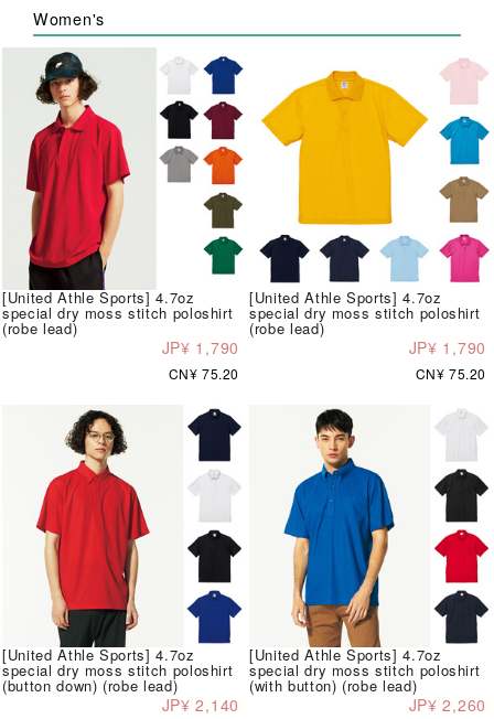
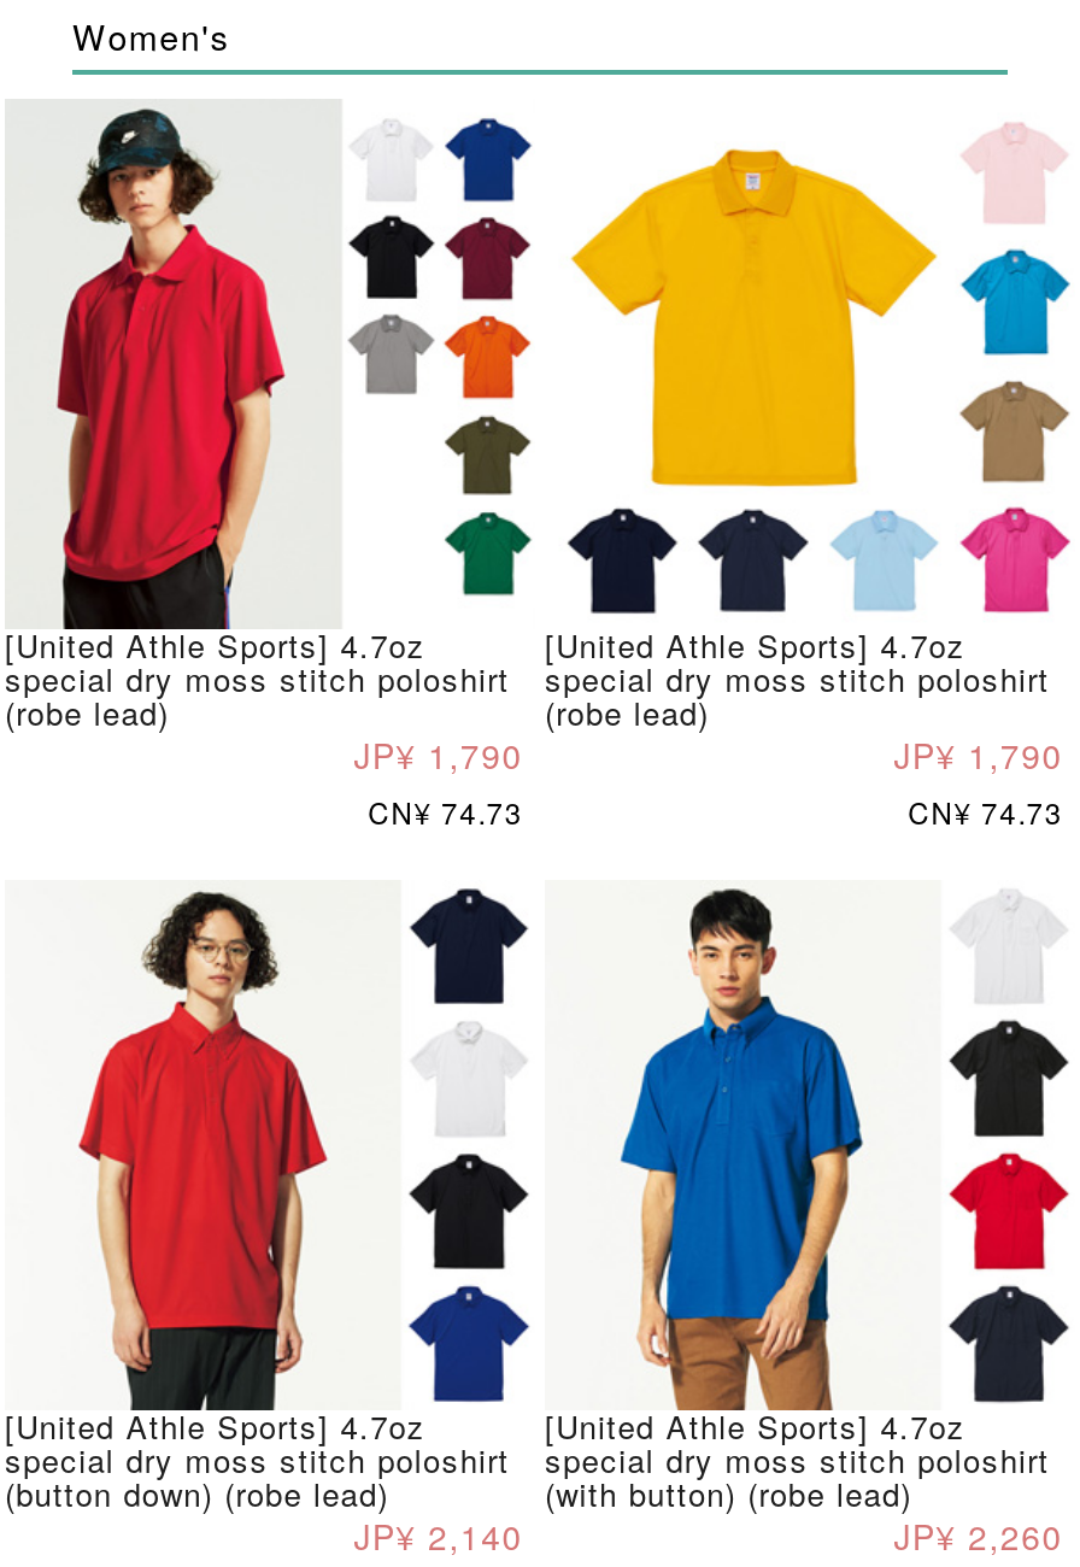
[168,364,239,383] CN¥ 75.20 -> [368,792,523,833] CN¥ 74.73
[415,364,486,383] CN¥ 75.20 -> [908,792,1063,833] CN¥ 74.73

